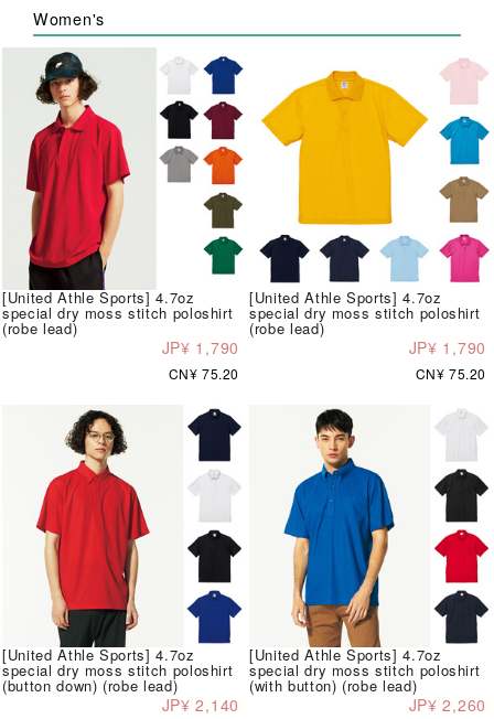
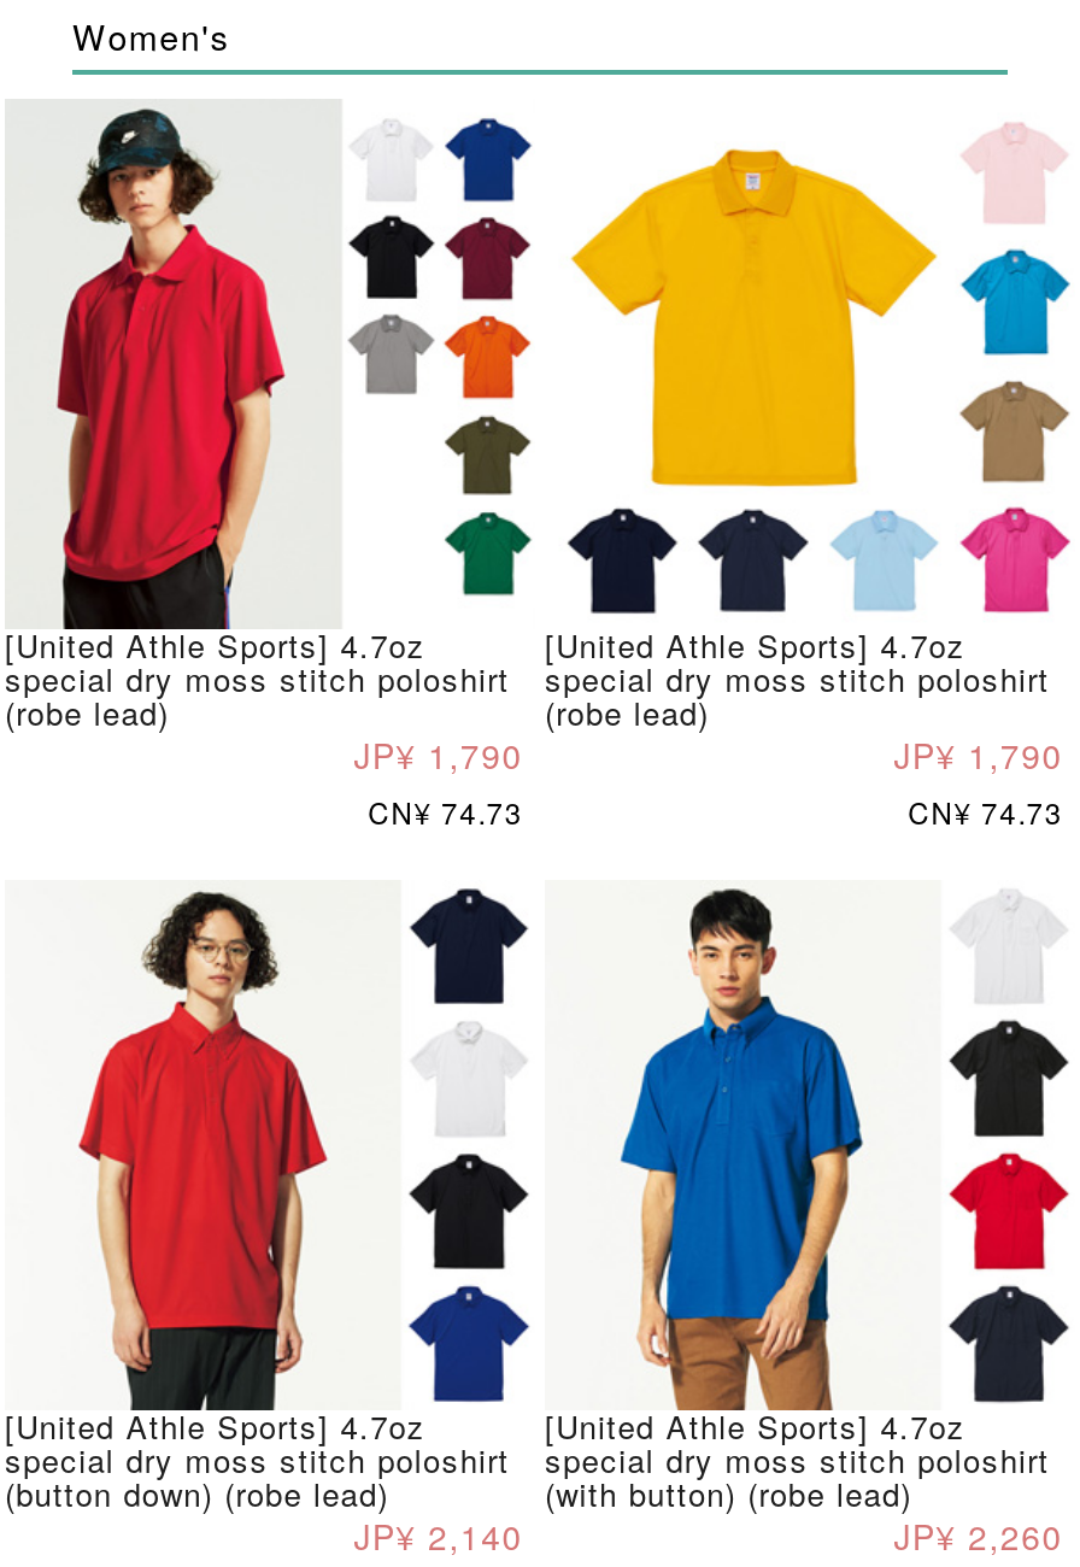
[168,364,239,383] CN¥ 75.20 -> [368,792,523,833] CN¥ 74.73
[415,364,486,383] CN¥ 75.20 -> [908,792,1063,833] CN¥ 74.73

